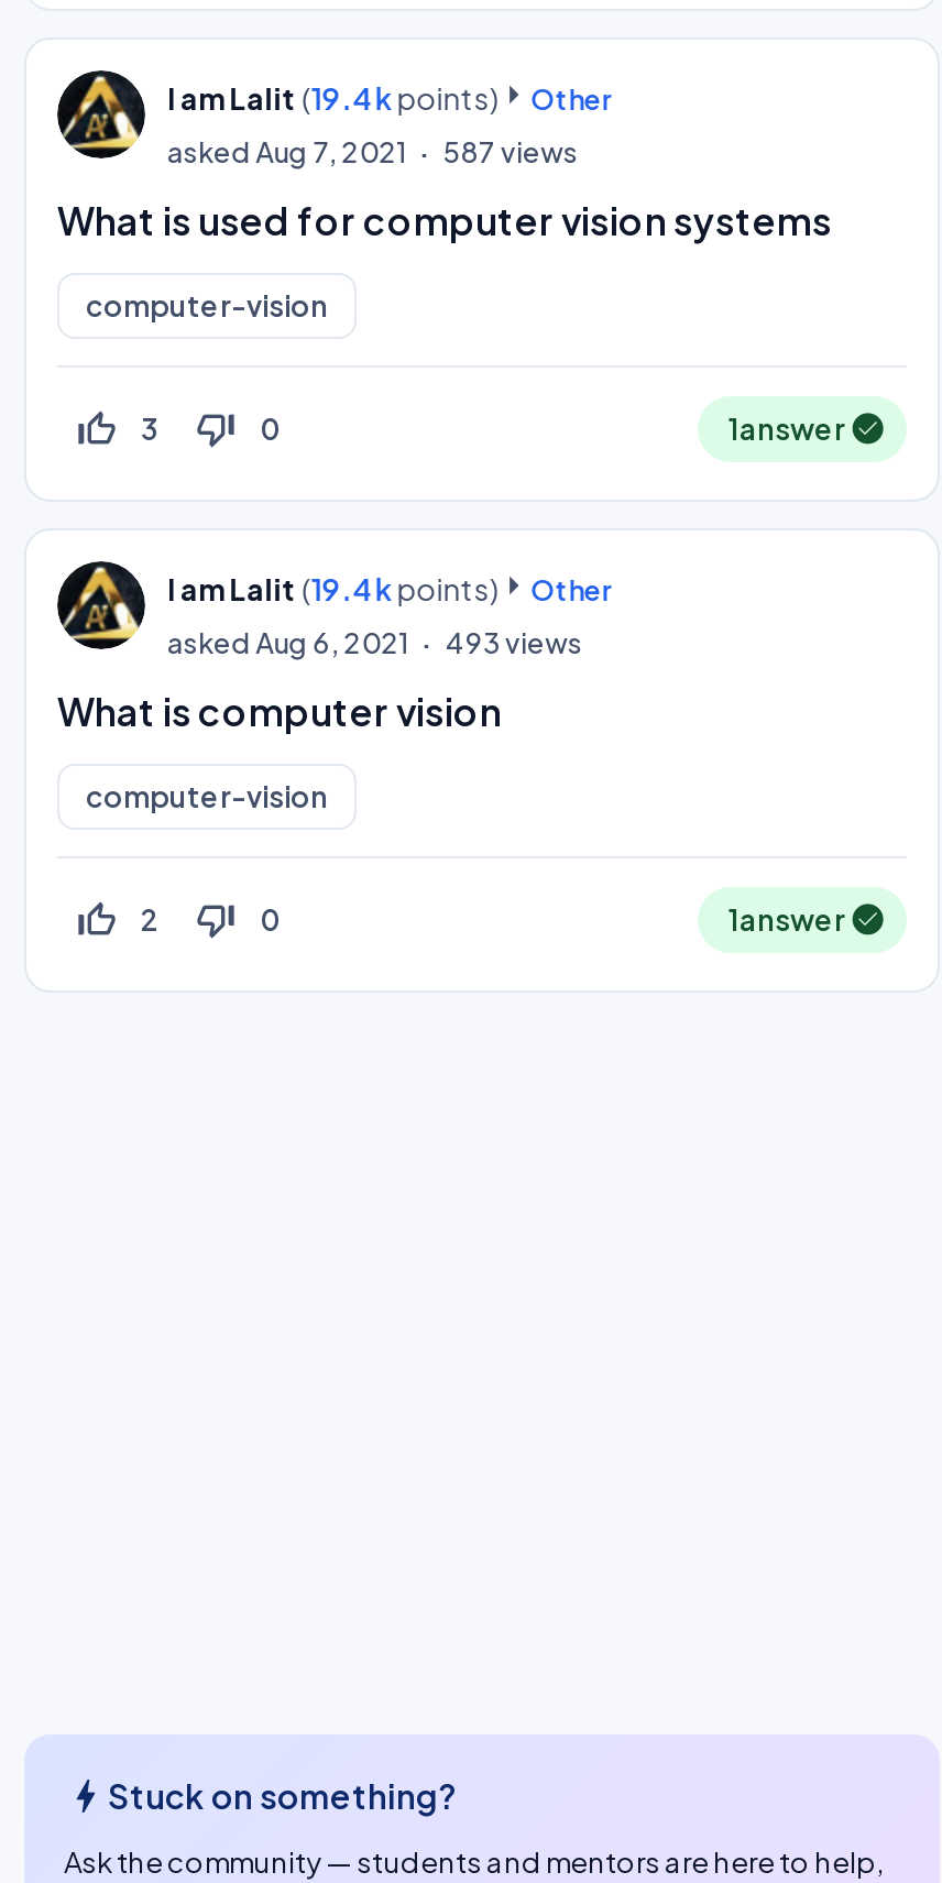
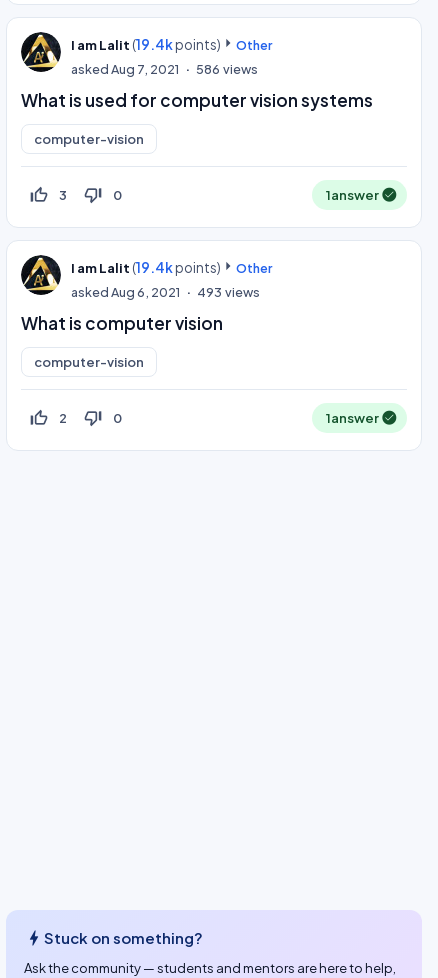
[167,134,578,169] asked Aug 7, 2021 587 views -> [71,61,258,77] asked Aug 7, 2021 586 views

